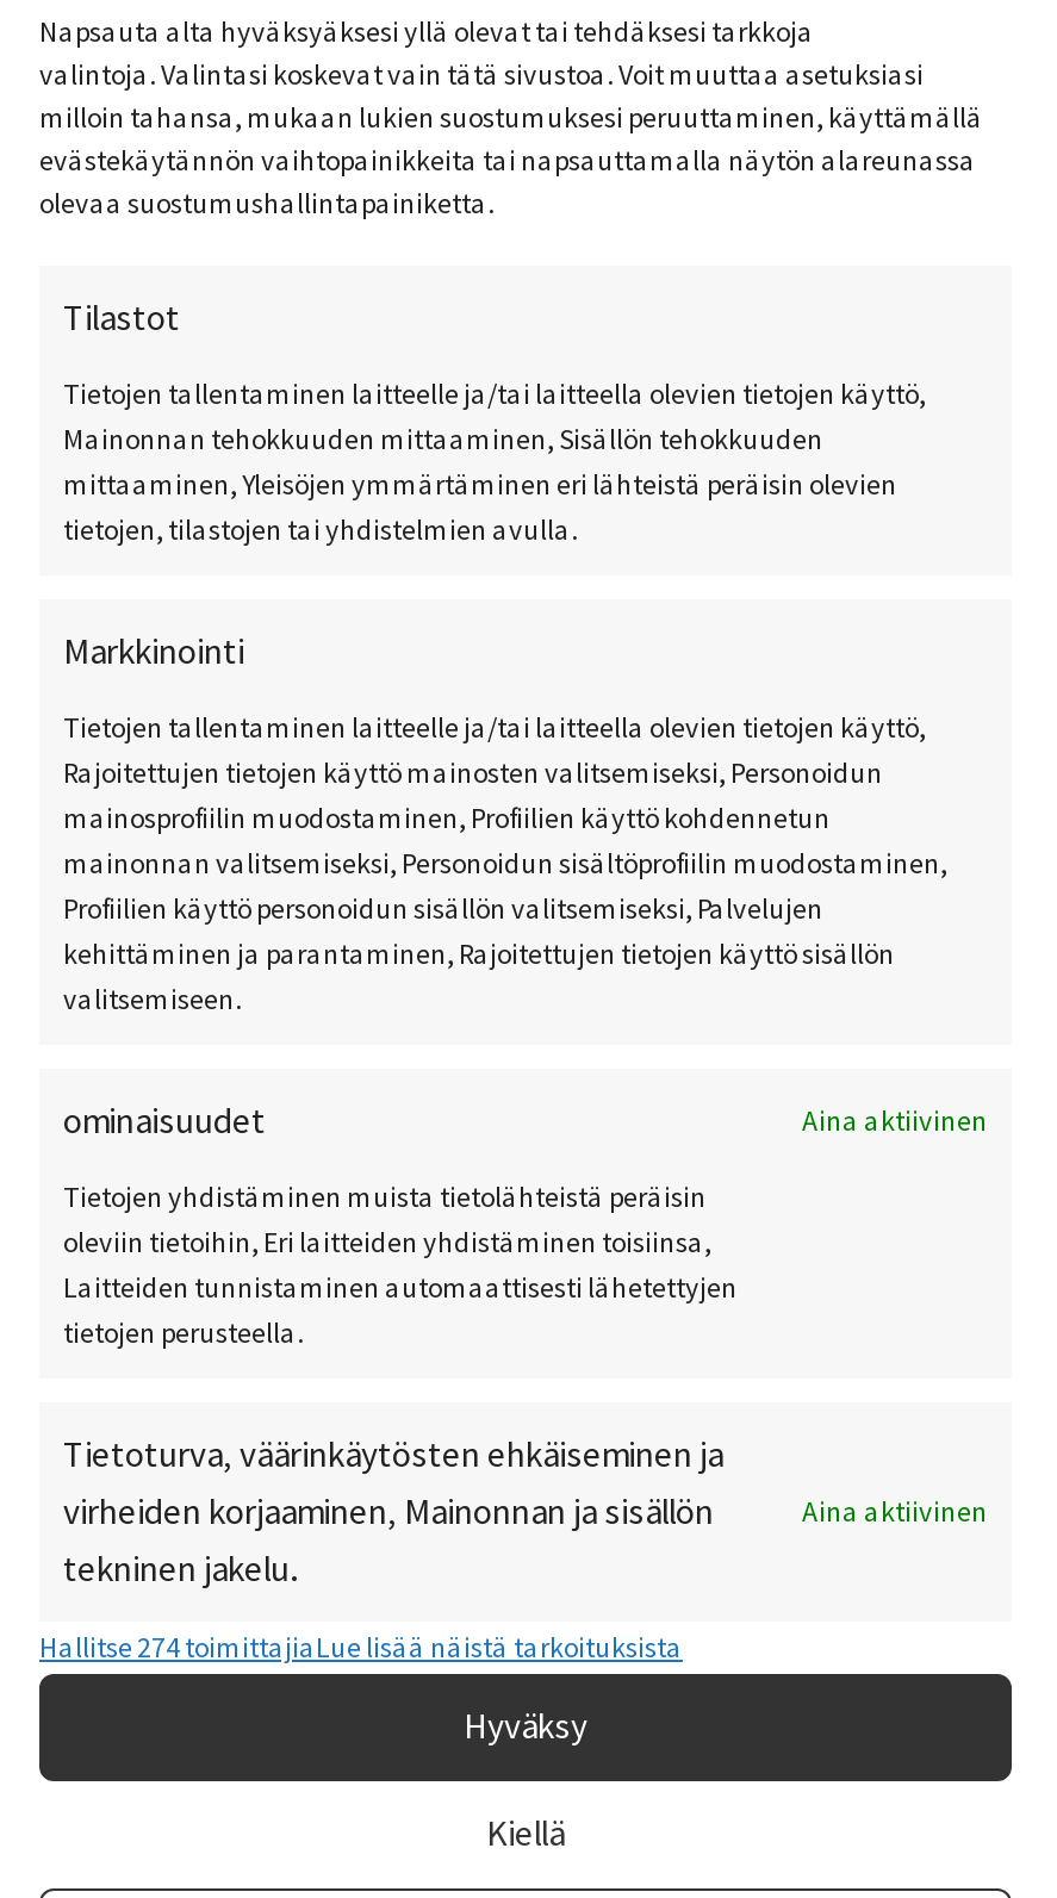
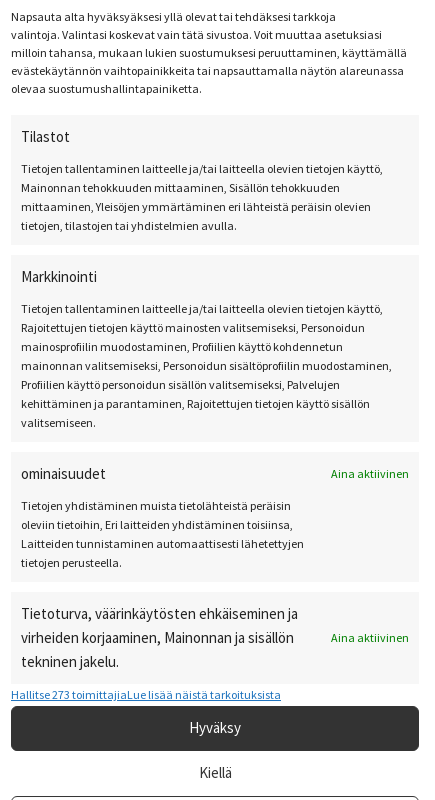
[39,1629,683,1664] Hallitse 274 toimittajia Lue lisää näistä tarkoituksista -> [11,687,281,702] Hallitse 273 toimittajia Lue lisää näistä tarkoituksista

